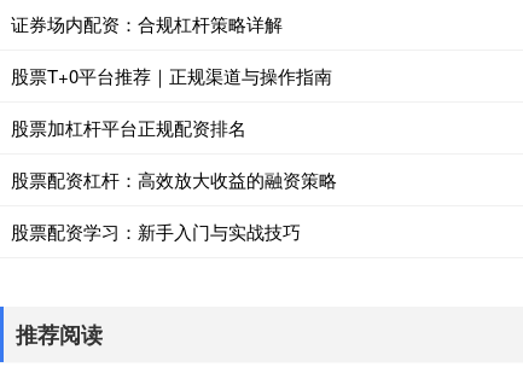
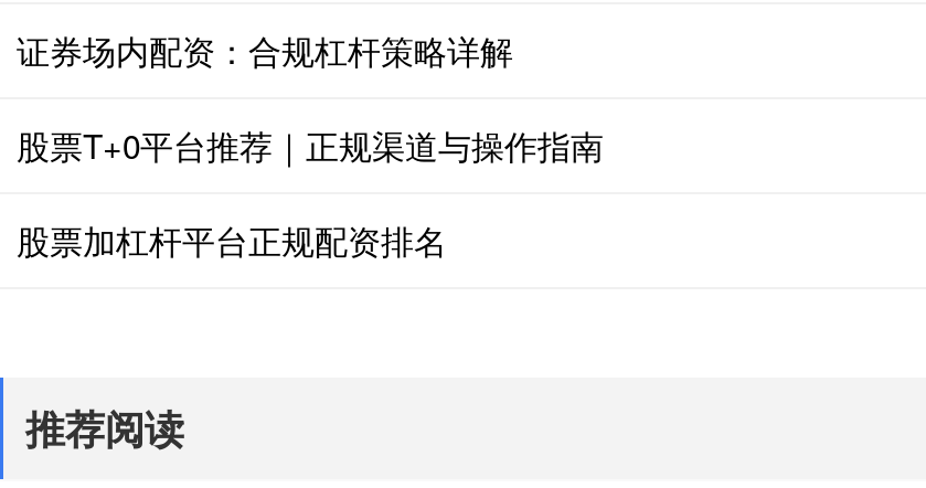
[11,166,337,243] 股票配资杠杆：高效放大收益的融资策略 | 股票配资学习：新手入门与实战技巧 -> none

